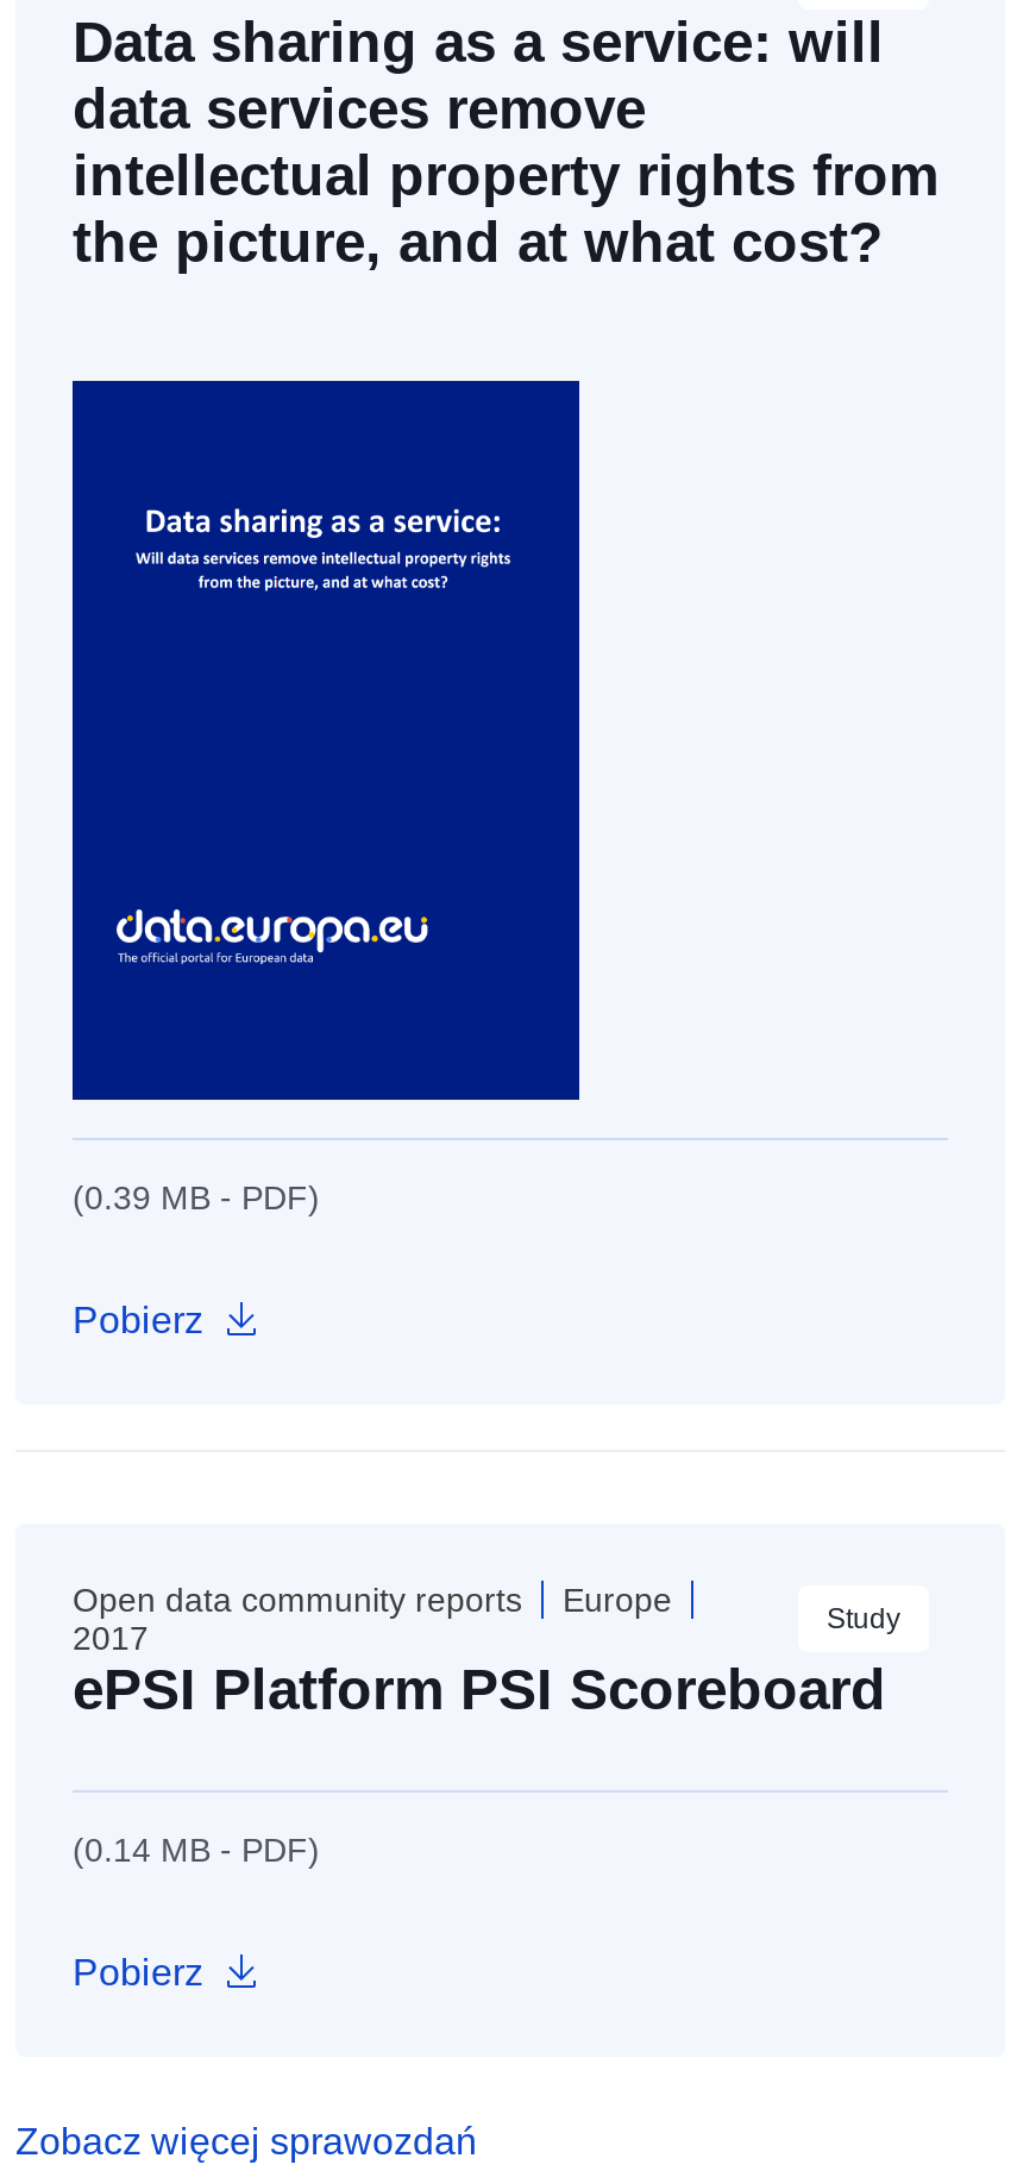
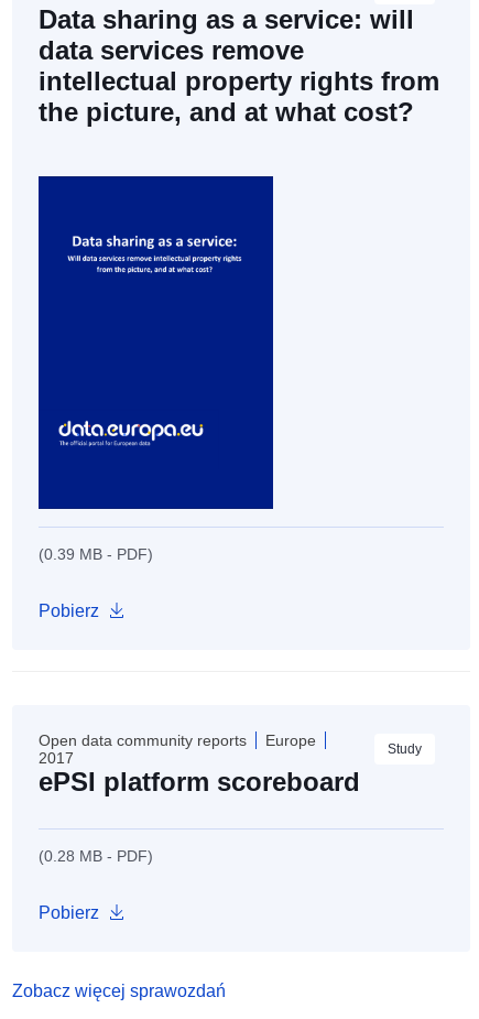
[73,1656,886,1720] ePSI Platform PSI Scoreboard -> [39,766,360,796] ePSI platform scoreboard
[73,1830,320,1868] (0.14 MB - PDF) -> [39,847,153,864] (0.28 MB - PDF)

